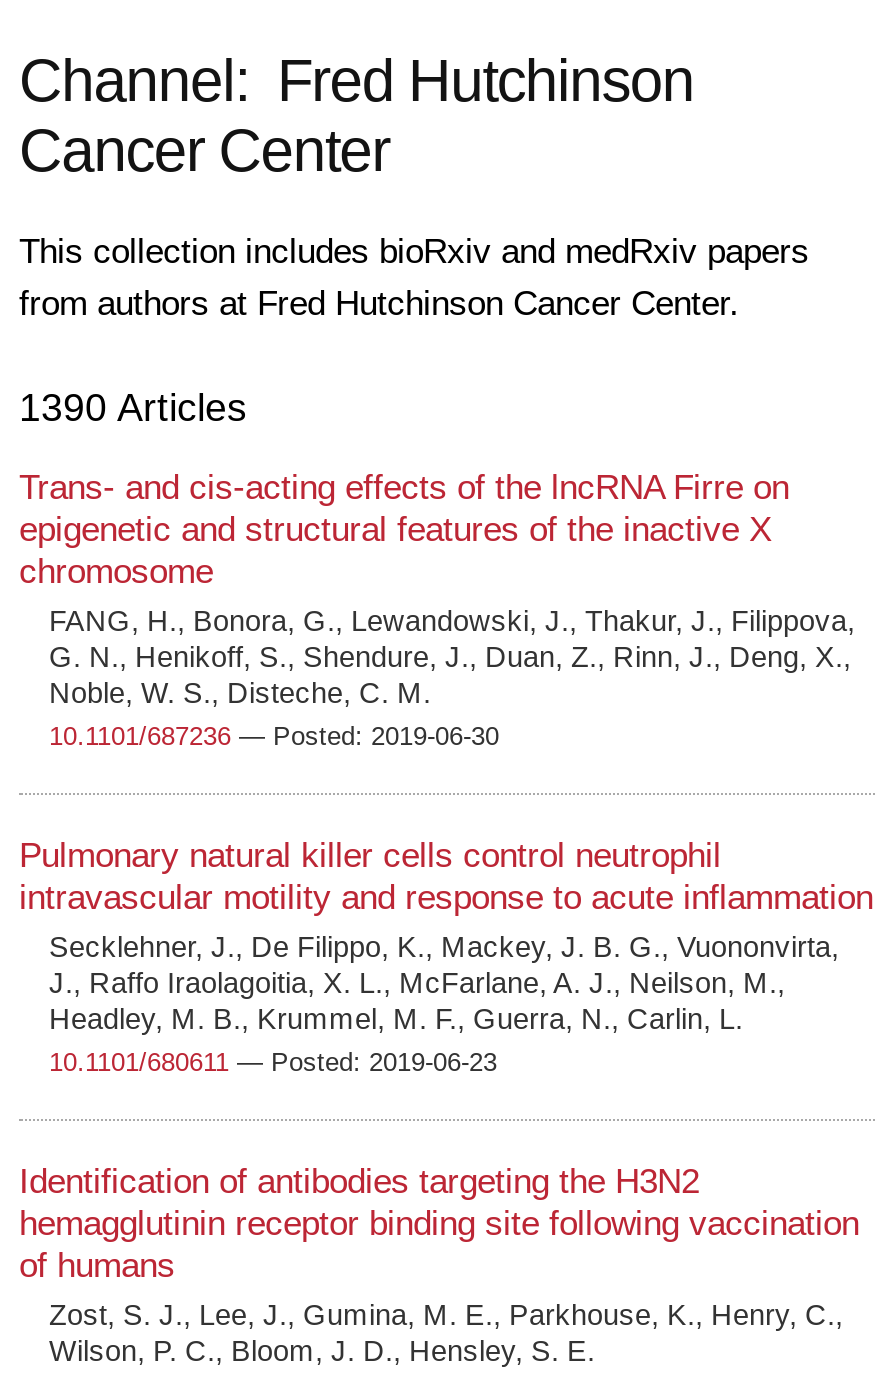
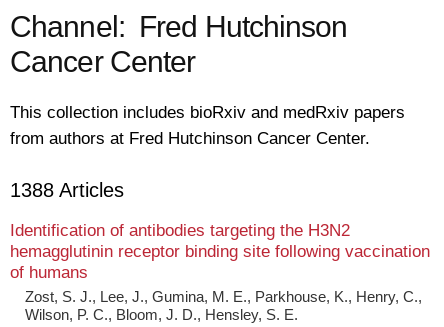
[19,384,873,1076] 1390 Articles | Trans- and cis-acting effects of the lncRNA Firre on | epigenetic and structural features of the inactive X | chromosome | FANG, H., Bonora, G., Lewandowski, J., Thakur, J., Filippova, | G. N., Henikoff, S., Shendure, J., Duan, Z., Rinn, J., Deng, X., | Noble, W. S., Disteche, C. M. | 10.1101/687236 — Posted: 2019-06-30 | Pulmonary natural killer cells control neutrophil | intravascular motility and response to acute inflammation | Secklehner, J., De Filippo, K., Mackey, J. B. G., Vuononvirta, | J., Raffo Iraolagoitia, X. L., McFarlane, A. J., Neilson, M., | Headley, M. B., Krummel, M. F., Guerra, N., Carlin, L. | 10.1101/680611 — Posted: 2019-06-23 -> [10,178,124,200] 1388 Articles

